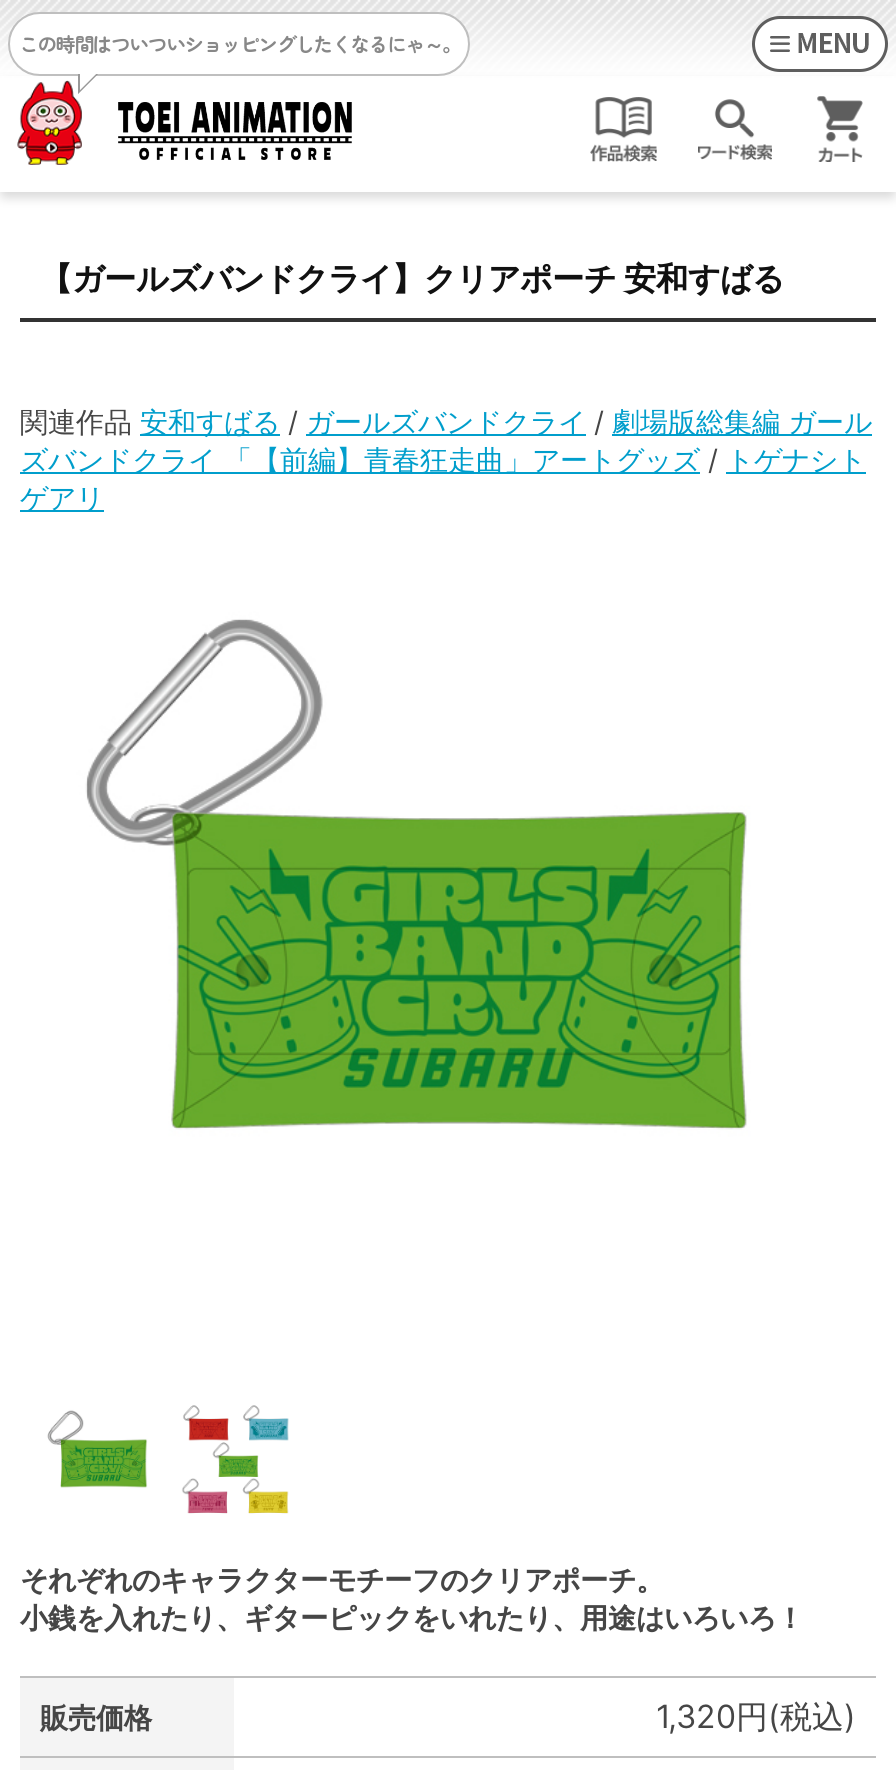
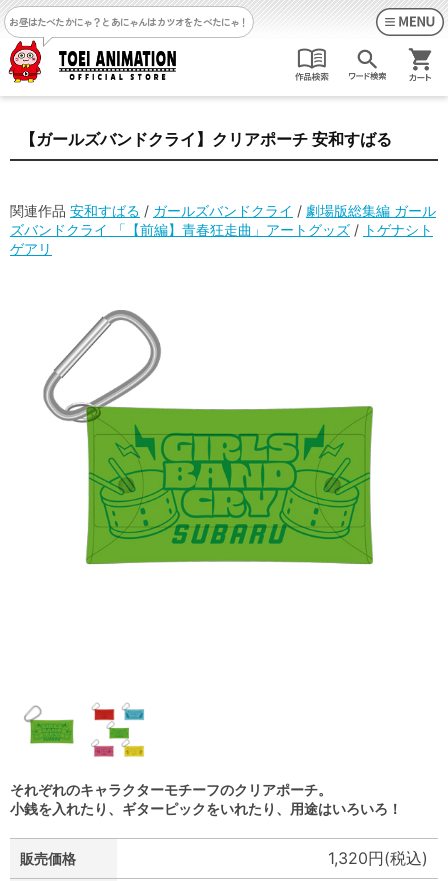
[19,28,461,58] この時間はついついショッピングしたくなるにゃ～。 -> [9,14,249,29] お昼はたべたかにゃ？とあにゃんはカツオをたべたにゃ！

